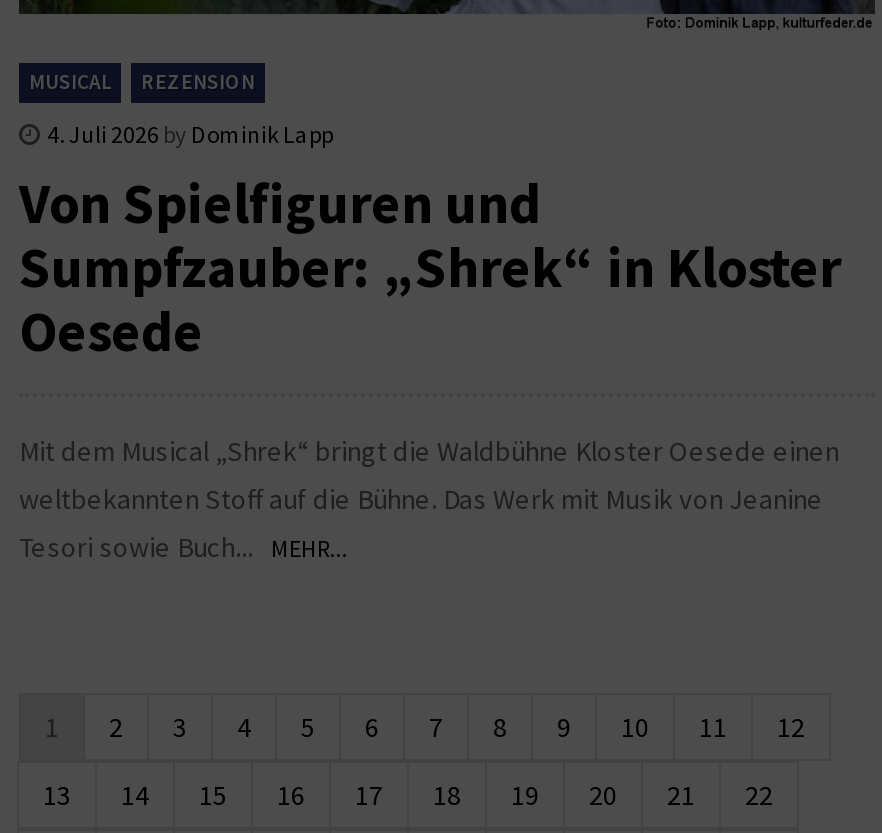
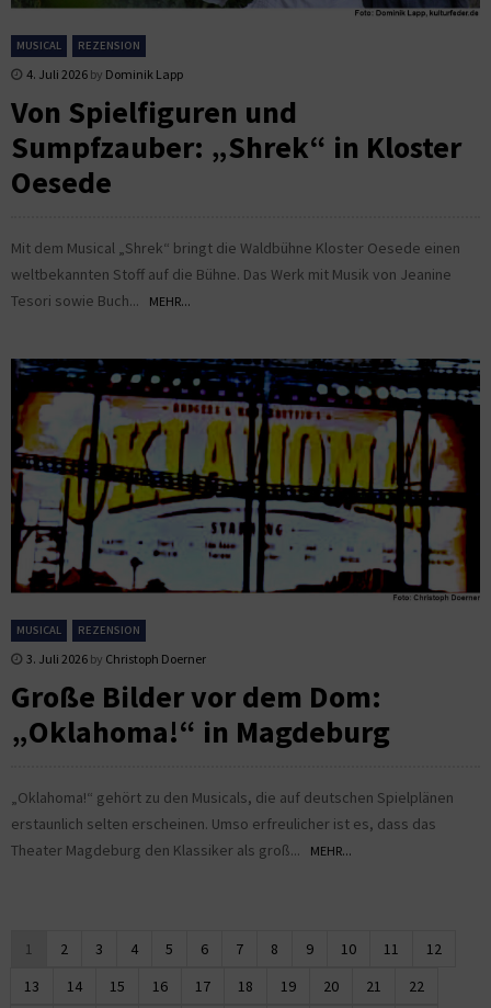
none -> [10,358,481,860] [image] | MUSICAL | REZENSION | 3. Juli 2026 by Christoph Doerner | Große Bilder vor dem Dom: | „Oklahoma!“ in Magdeburg | „Oklahoma!“ gehört zu den Musicals, die auf deutschen Spielplänen | erstaunlich selten erscheinen. Umso erfreulicher ist es, dass das | Theater Magdeburg den Klassiker als groß... MEHR...

